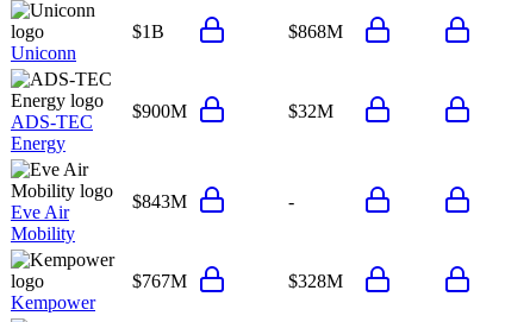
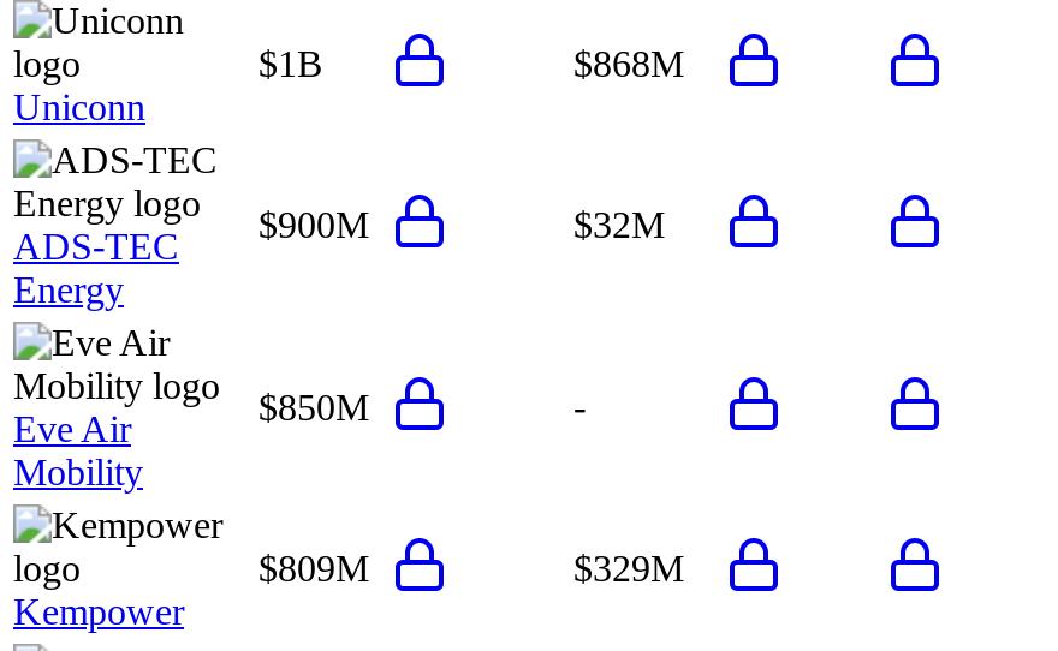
[132,191,187,211] $843M -> [258,387,369,428] $850M
[132,271,343,291] $767M | $328M -> [258,548,684,589] $809M | $329M

